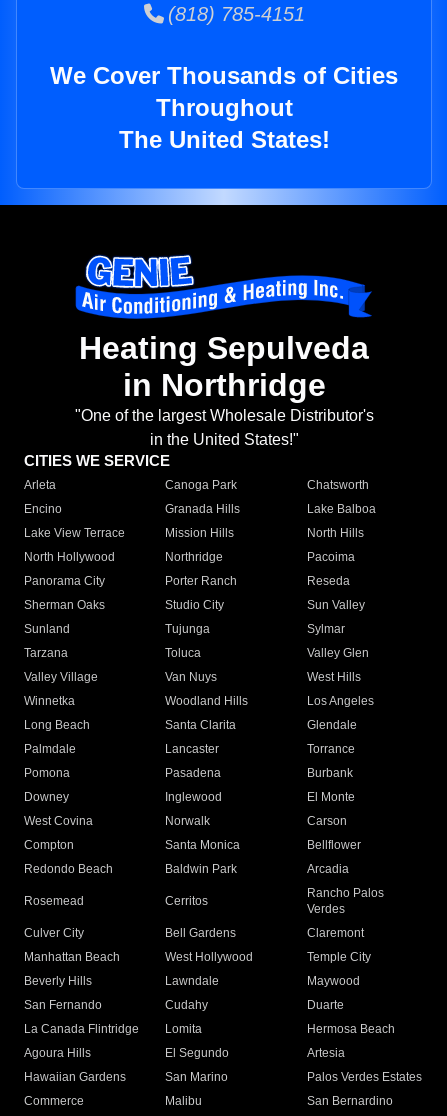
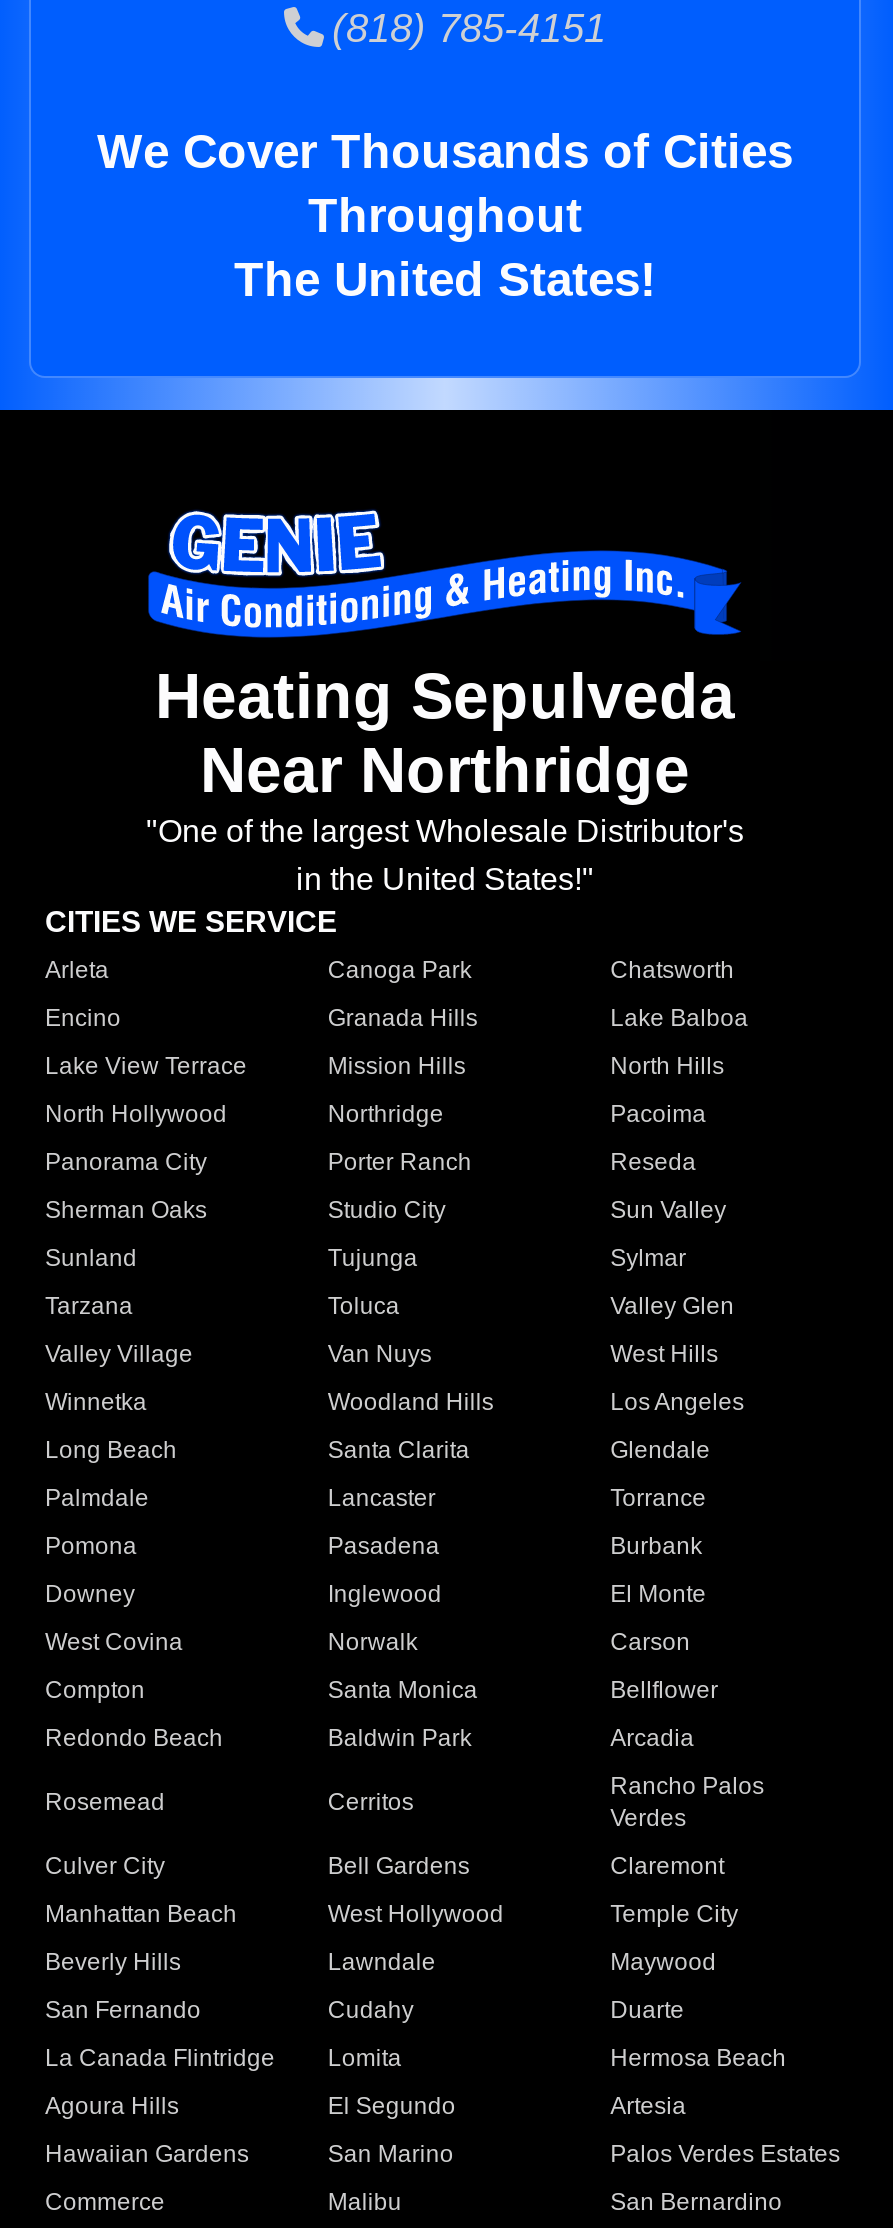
[122,367,325,403] in Northridge -> [200,735,690,807] Near Northridge

